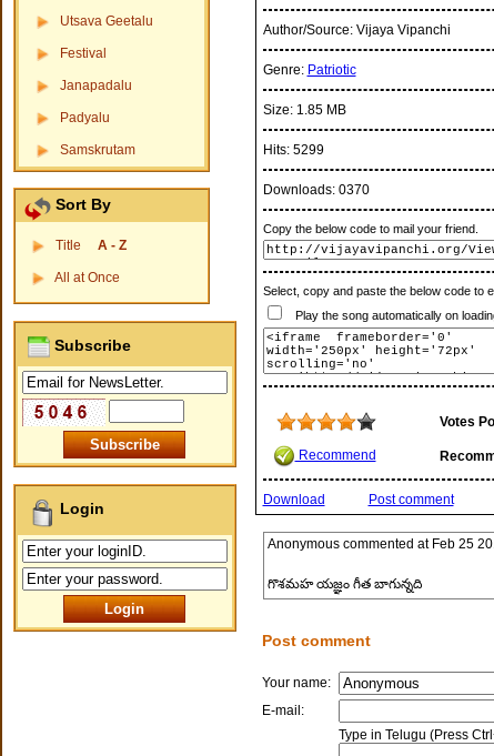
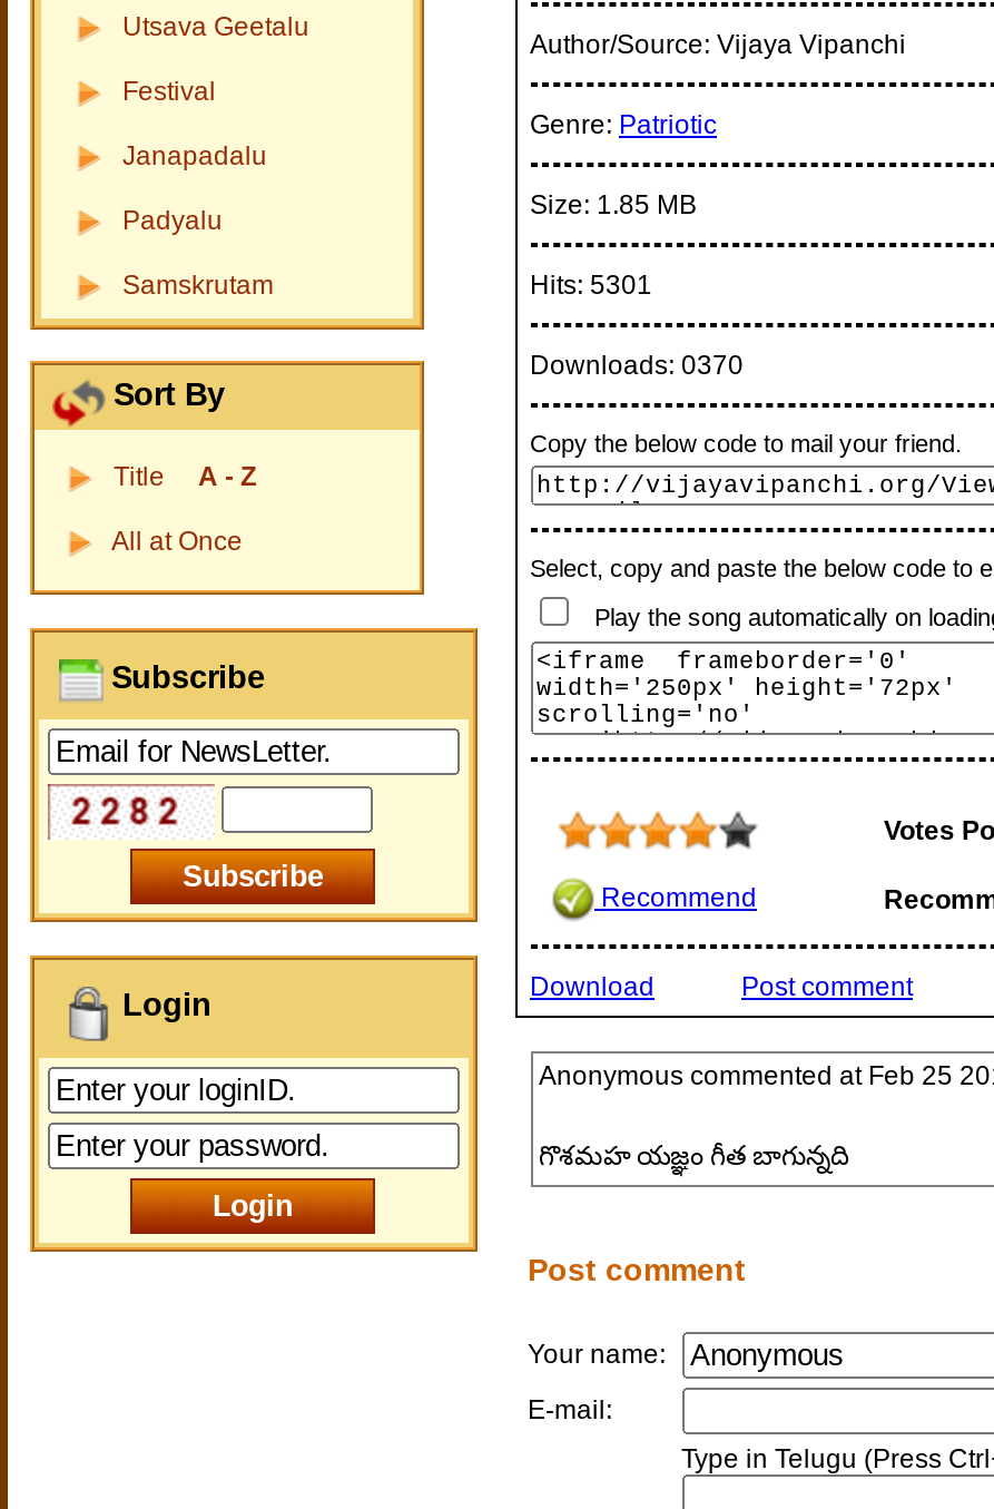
[263,142,324,158] Hits: 5299 -> [530,270,652,301] Hits: 5301

